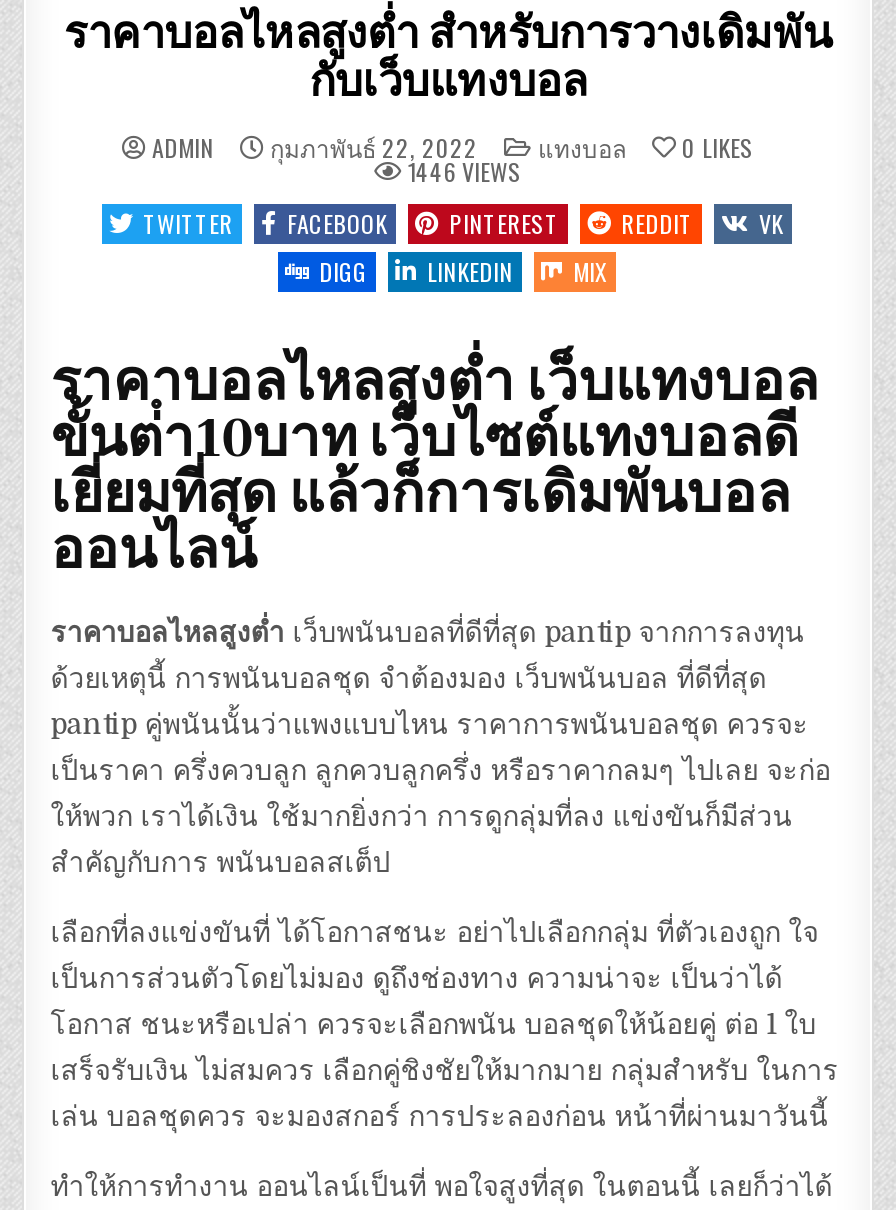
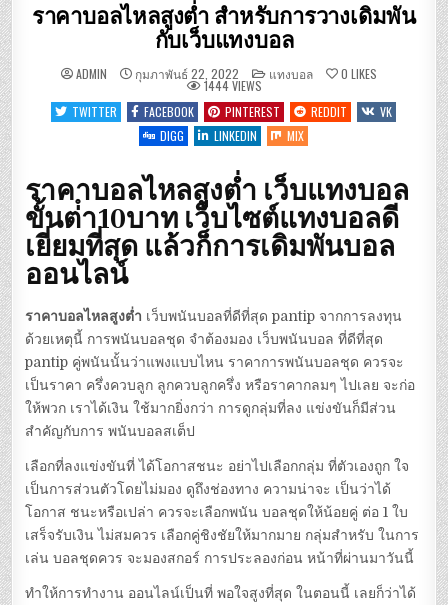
[408,154,522,188] 1446VIEWS -> [203,77,261,94] 1444VIEWS

